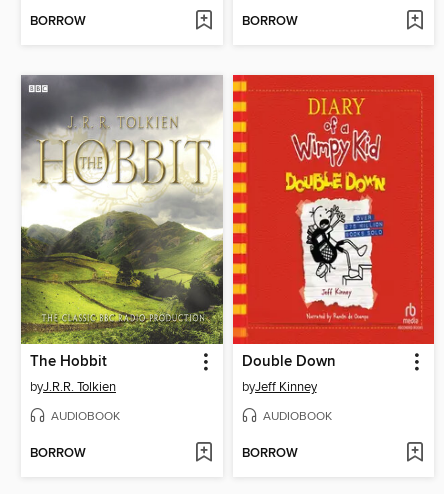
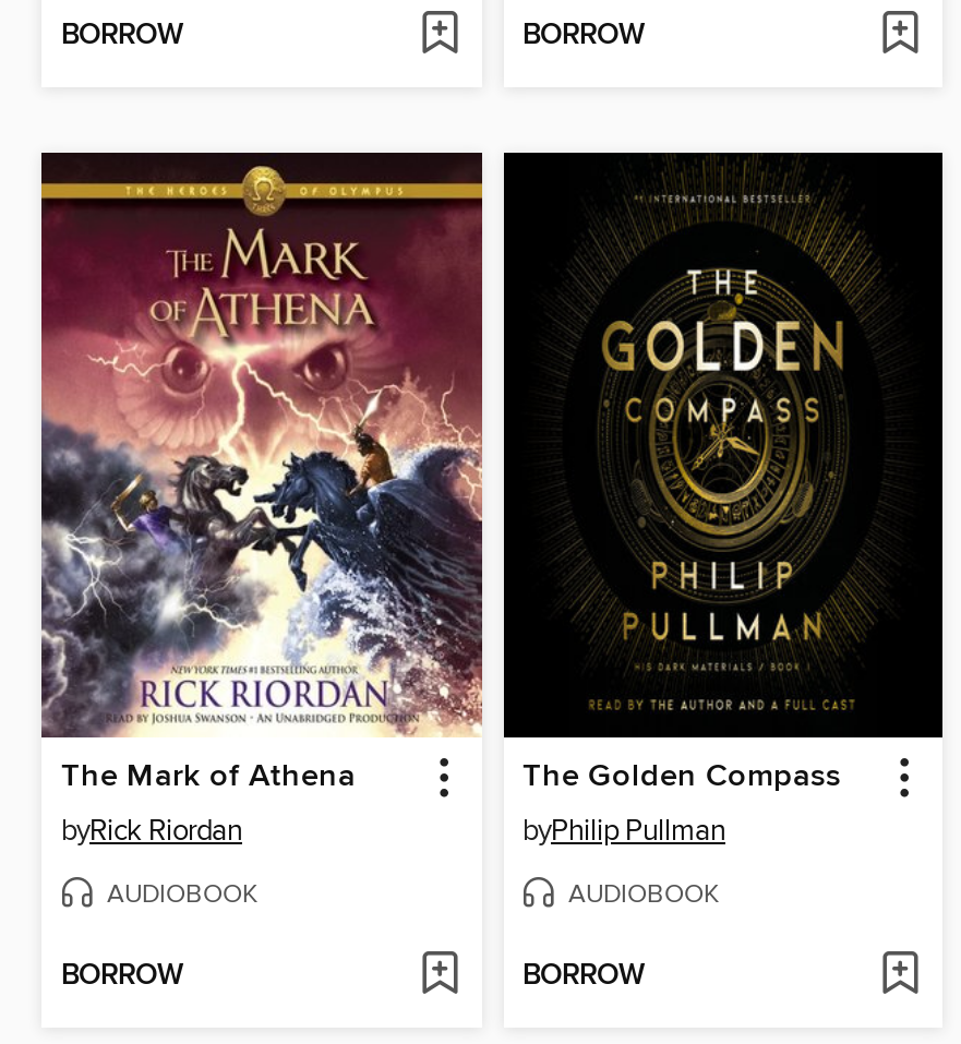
[20,75,224,395] [image] | The Hobbit | byJ.R.R. Tolkien -> [39,152,484,850] [image] | The Mark of Athena | byRick Riordan
[232,74,435,395] [image] | Double Down | byJeff Kinney -> [502,149,945,850] [image] | The Golden Compass | byPhilip Pullman

